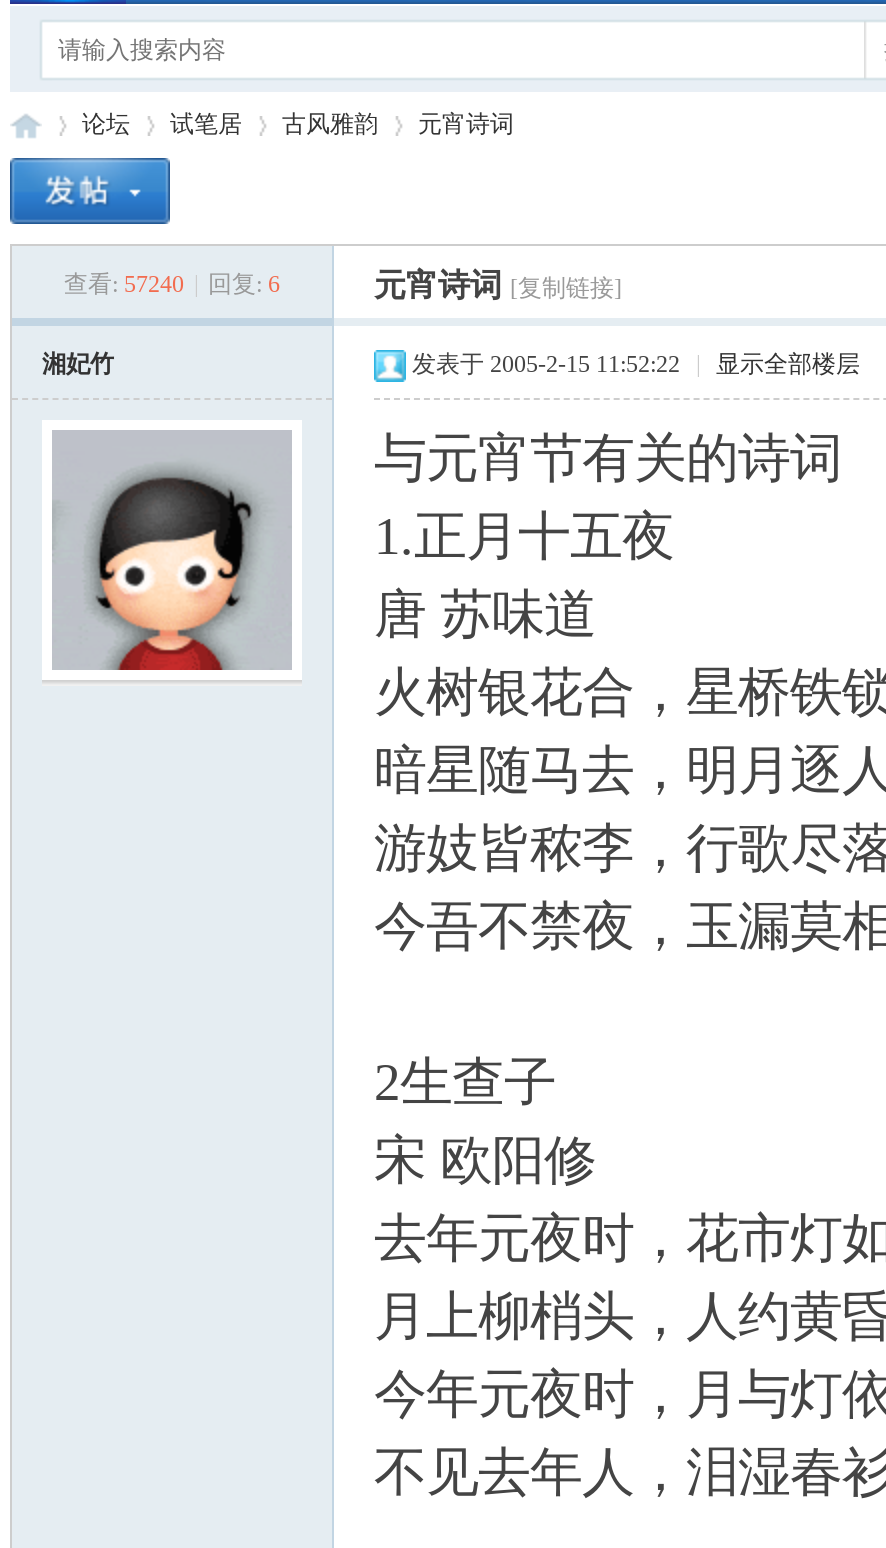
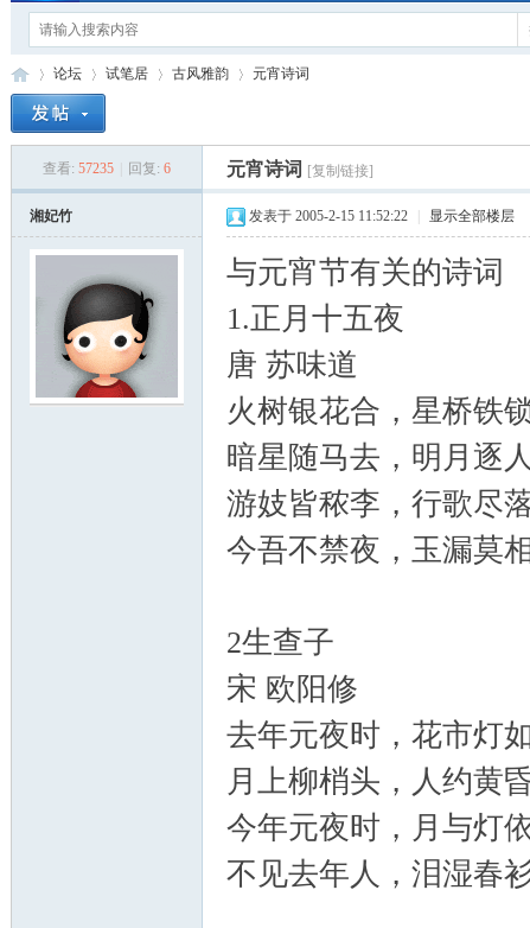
[64,270,184,298] 查看: 57240 -> [43,160,114,177] 查看: 57235

